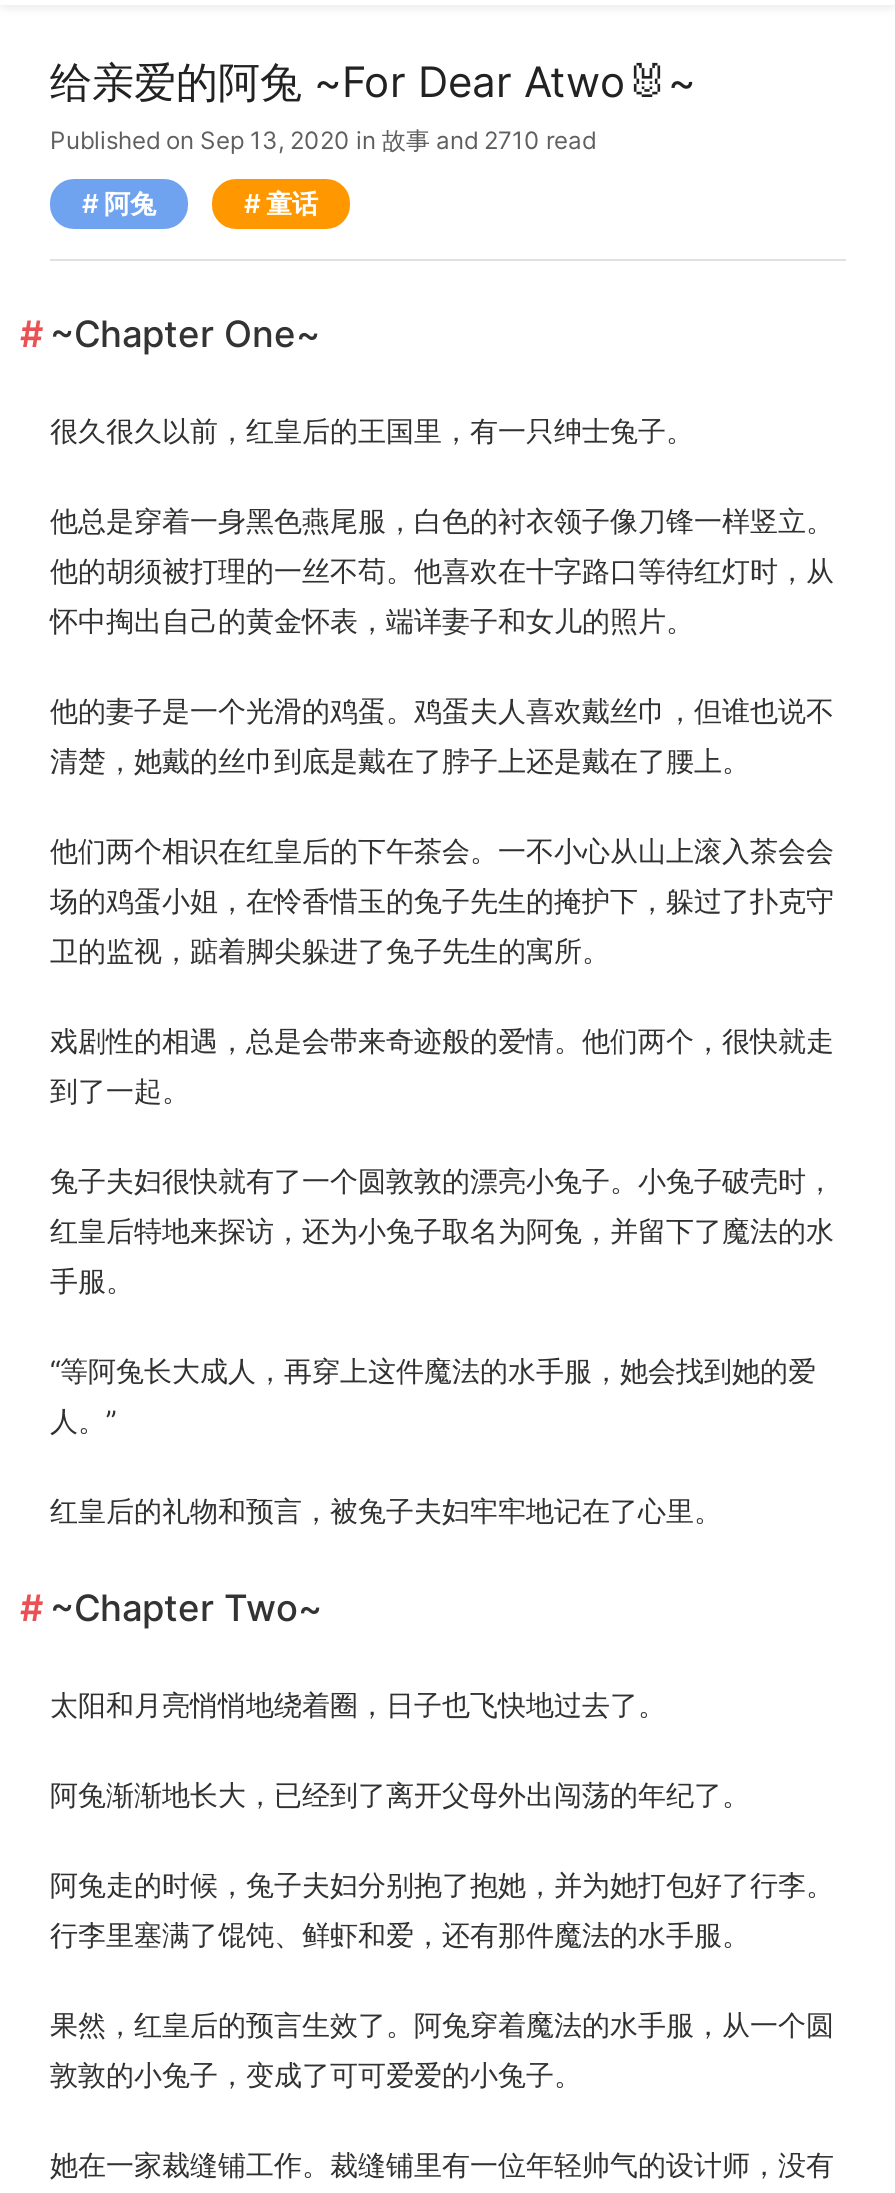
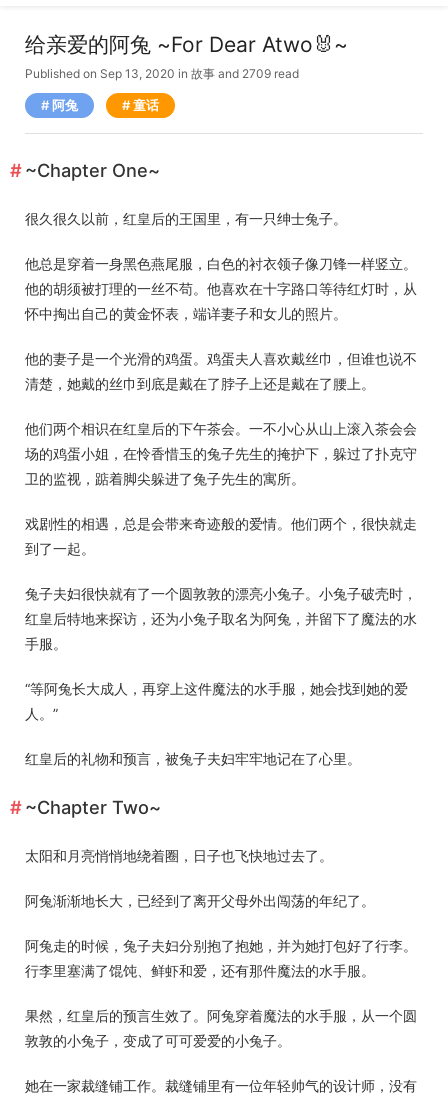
[50,125,596,155] Published on Sep 13, 2020 in故事and 2710 read -> [25,66,299,81] Published on Sep 13, 2020 in故事and 2709 read

